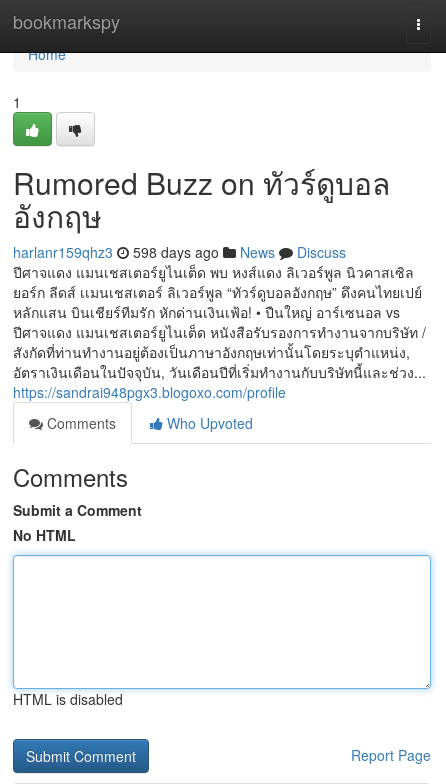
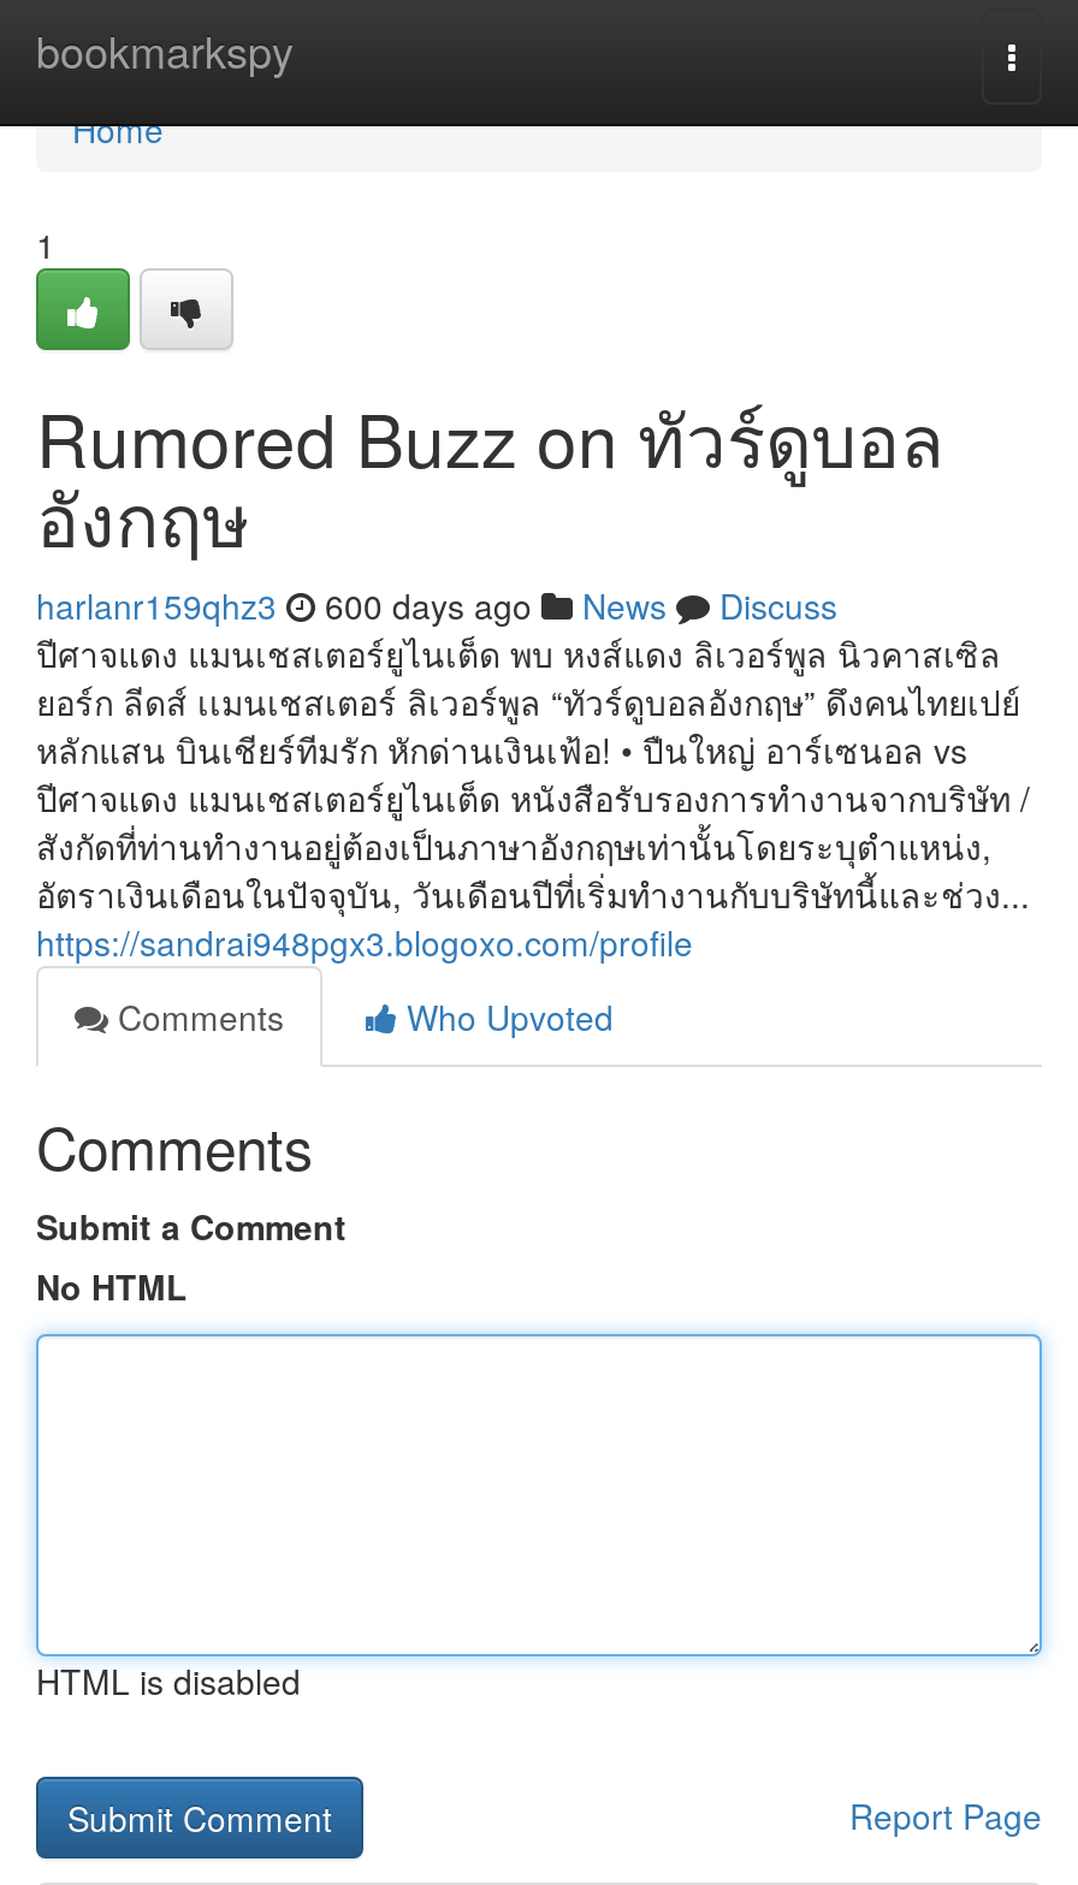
[13,242,346,262] harlanr159qhz3 598 days ago News Discuss -> [36,581,837,629] harlanr159qhz3 600 days ago News Discuss

